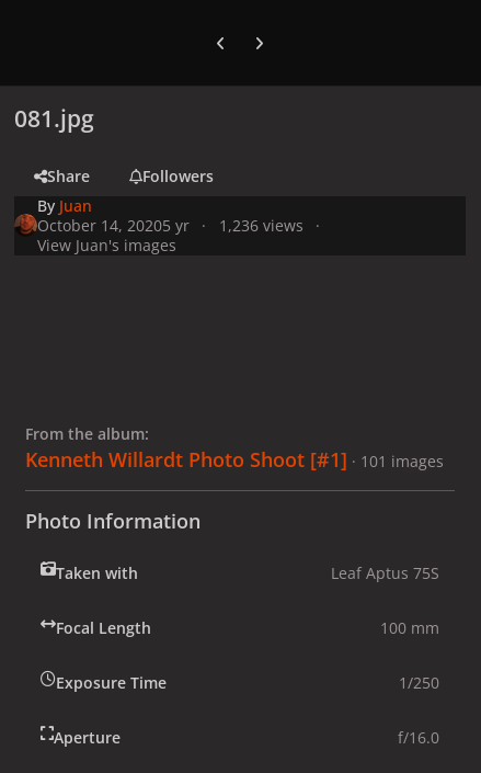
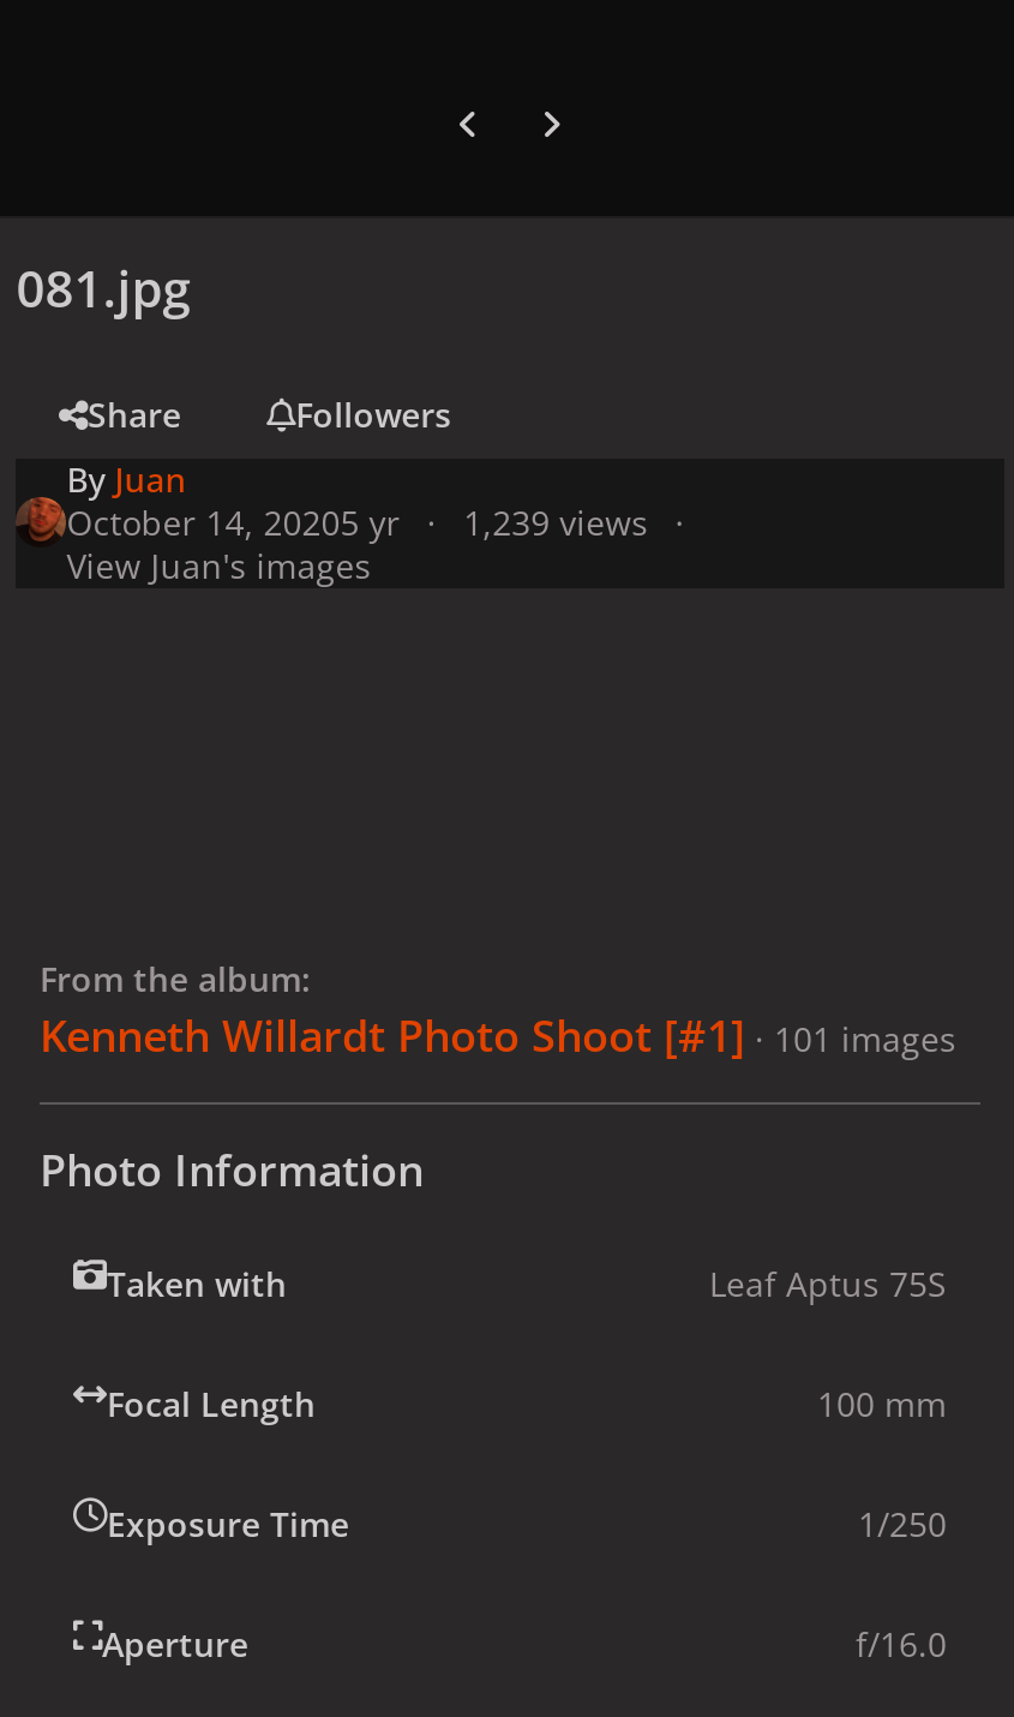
[37,214,303,235] October 14, 20205 yr 1,236 views -> [66,498,648,544] October 14, 20205 yr 1,239 views

